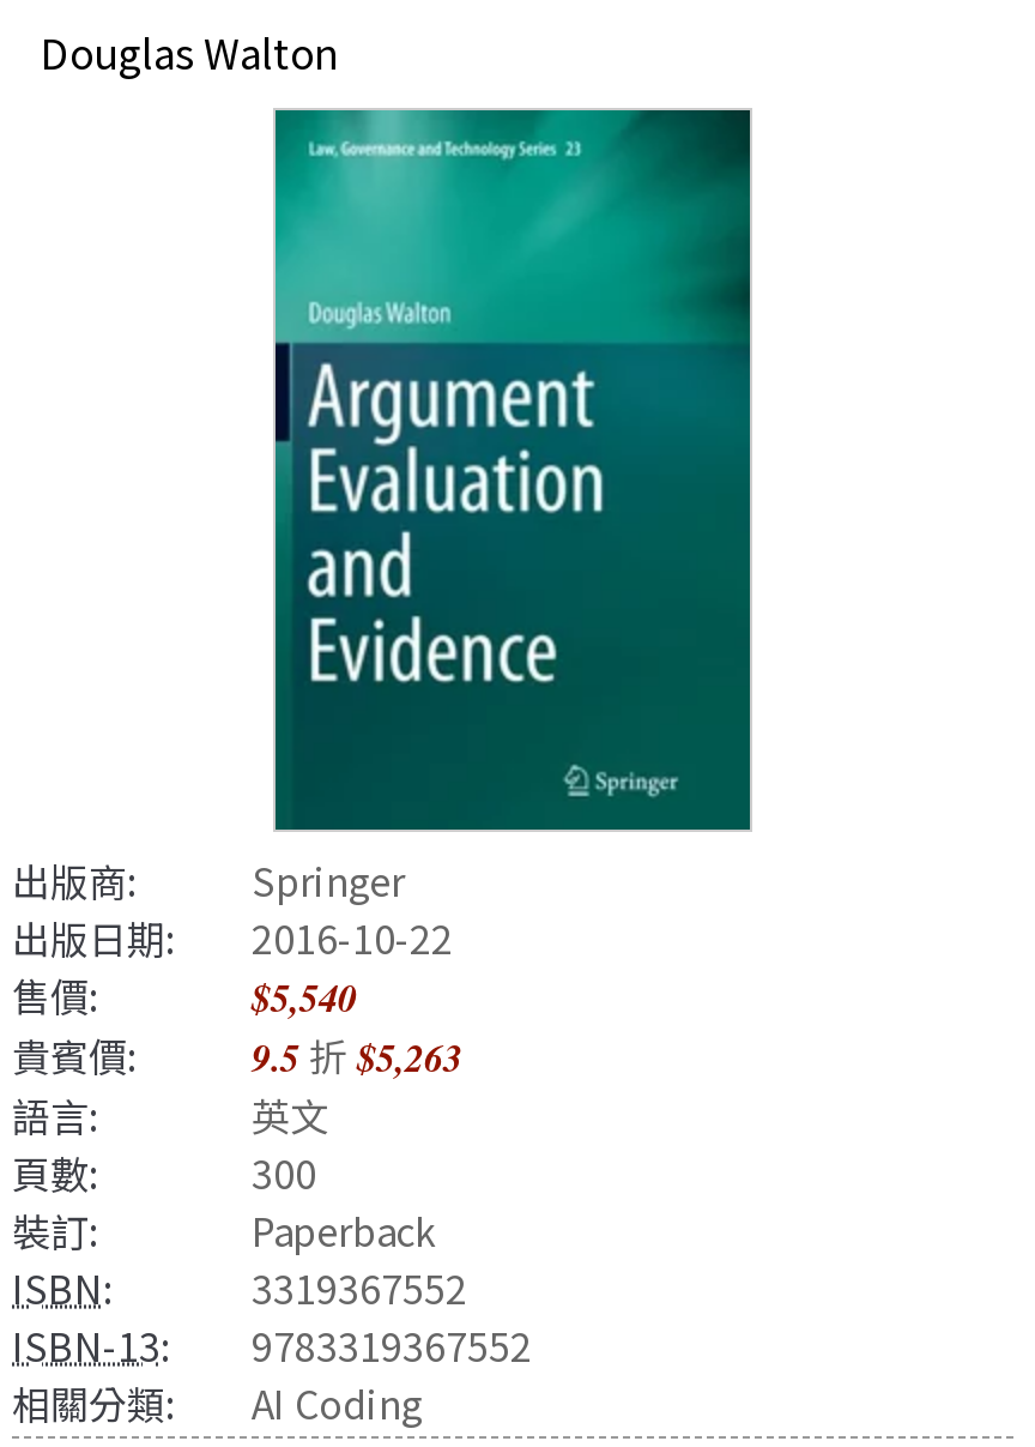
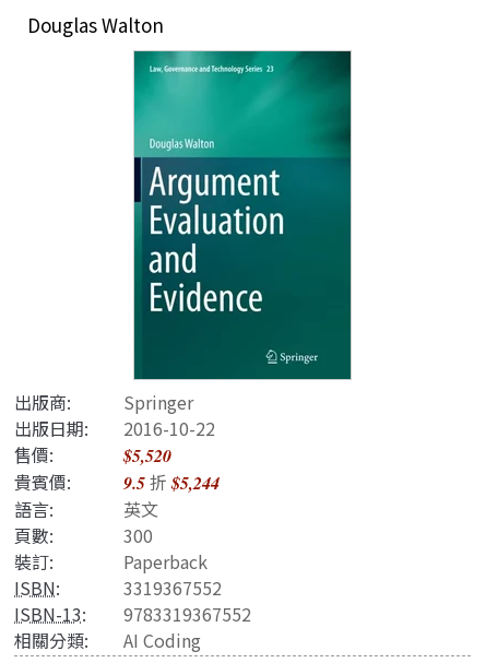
[252,971,357,1024] $5,540 -> [123,443,171,467] $5,520
[12,1026,462,1084] 貴賓價: 9.5折$5,263 -> [14,469,220,495] 貴賓價: 9.5折$5,244

